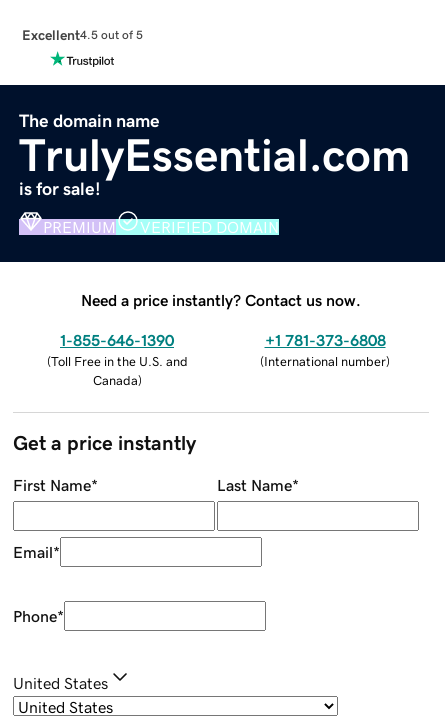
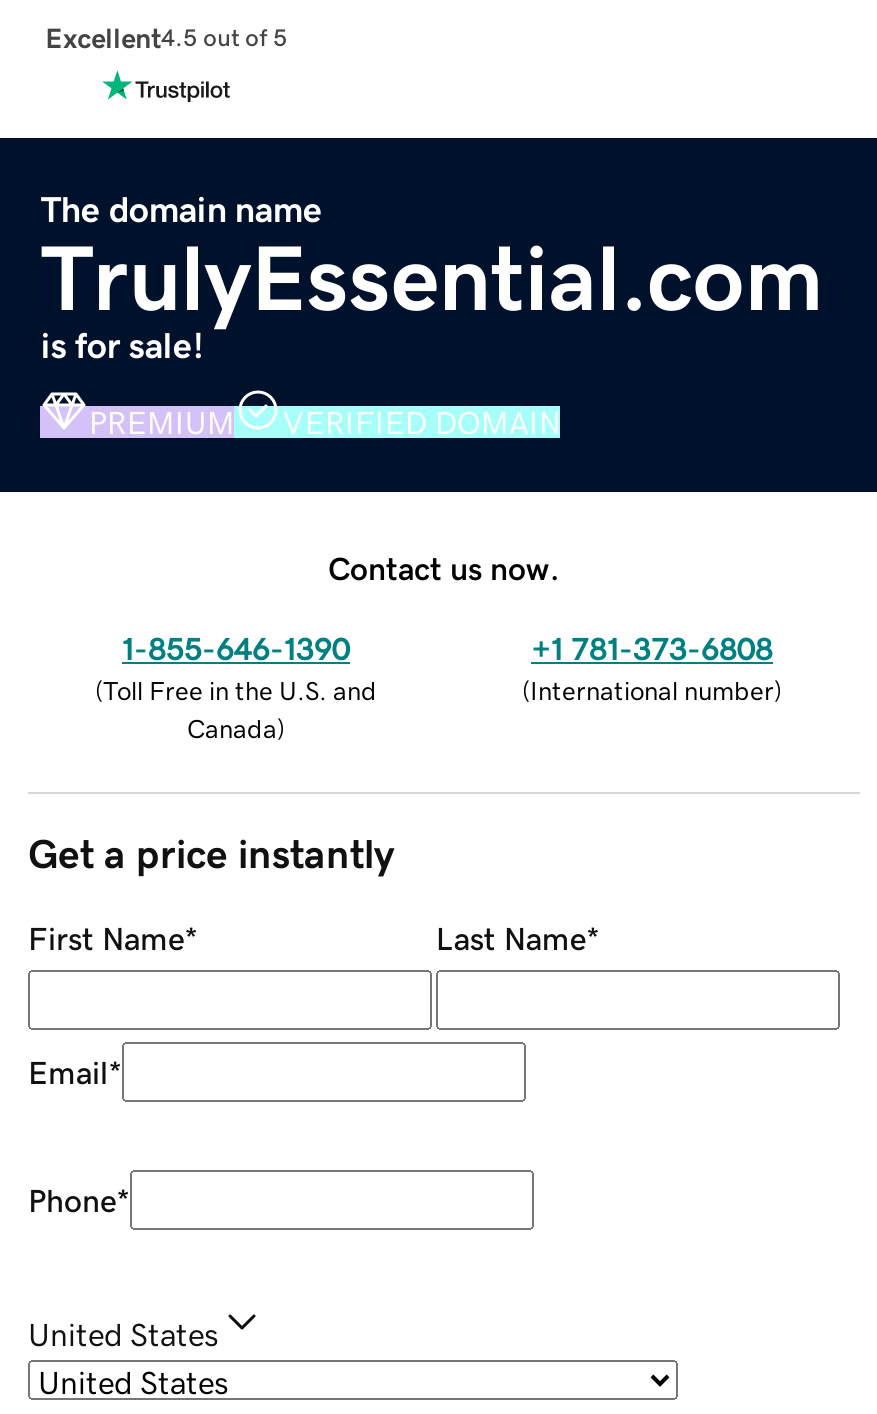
[81,292,361,308] Need a price instantly? Contact us now. -> [328,551,560,583] Contact us now.

